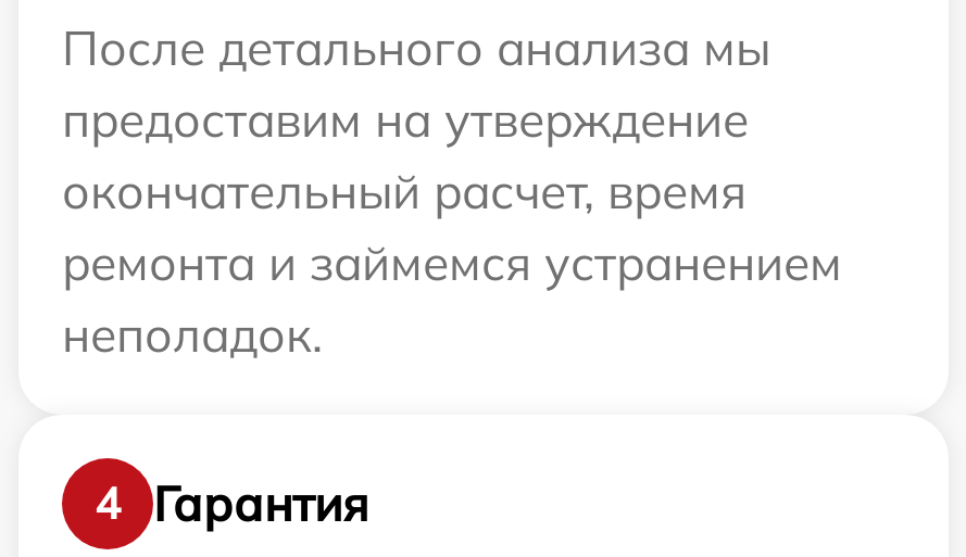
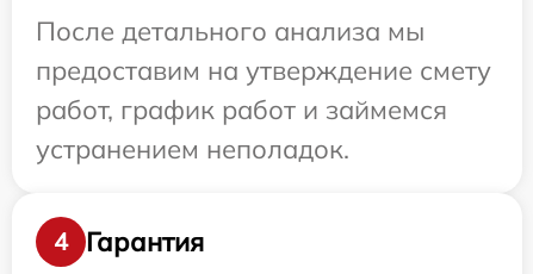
[62,89,842,365] предоставим на утверждение | окончательный расчет, время | ремонта и займемся устранением | неполадок. -> [36,54,491,166] предоставим на утверждение смету | работ, график работ и займемся | устранением неполадок.

